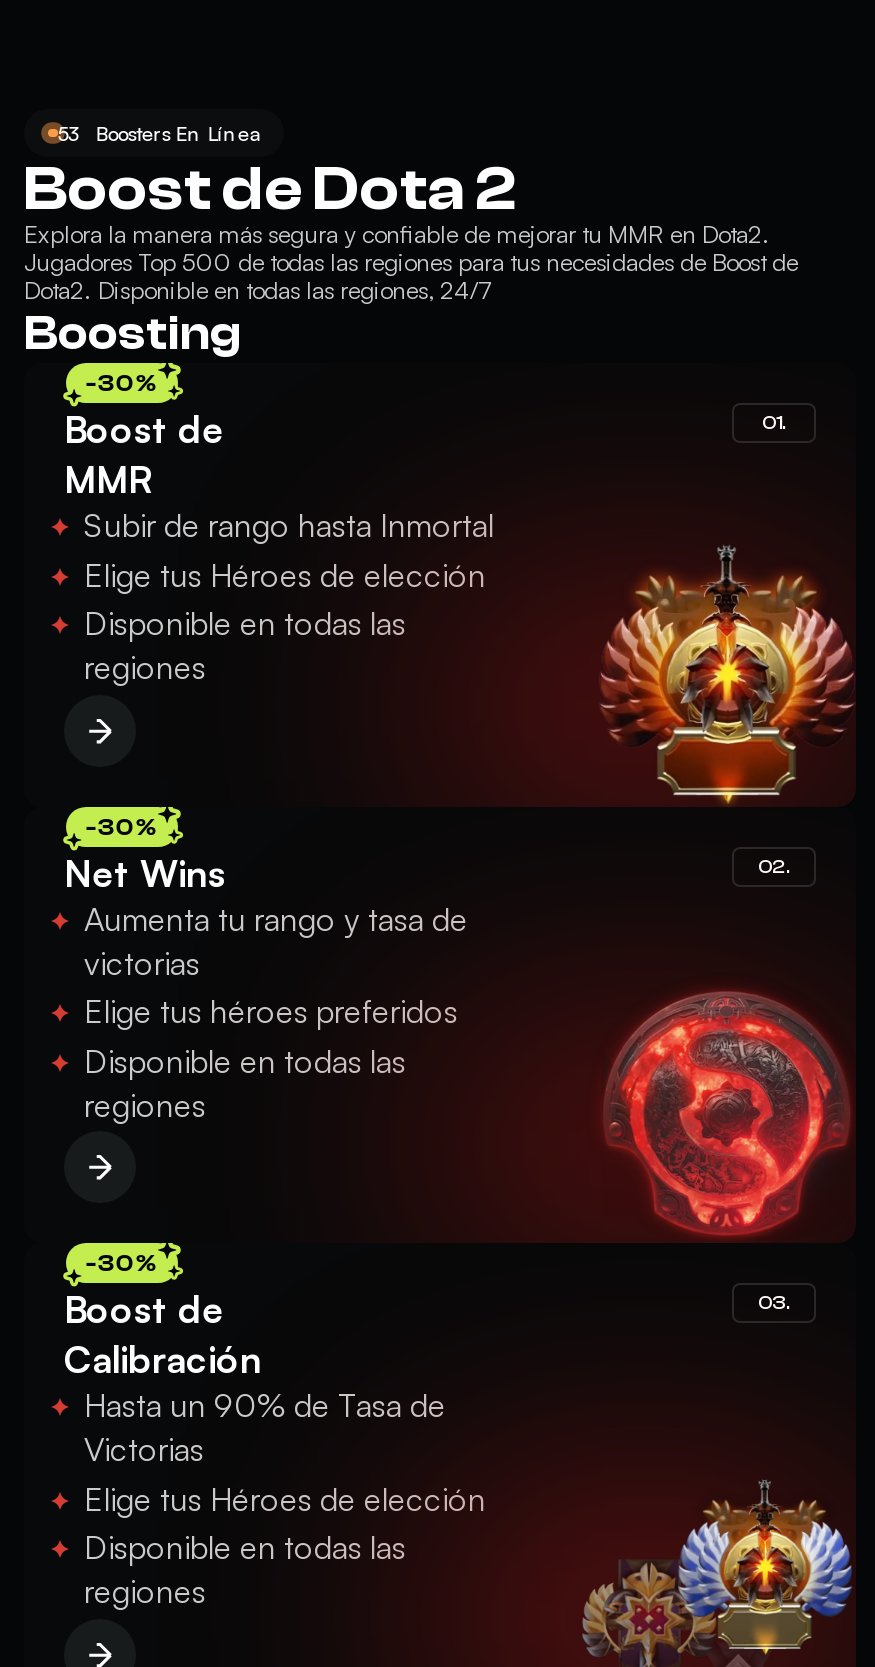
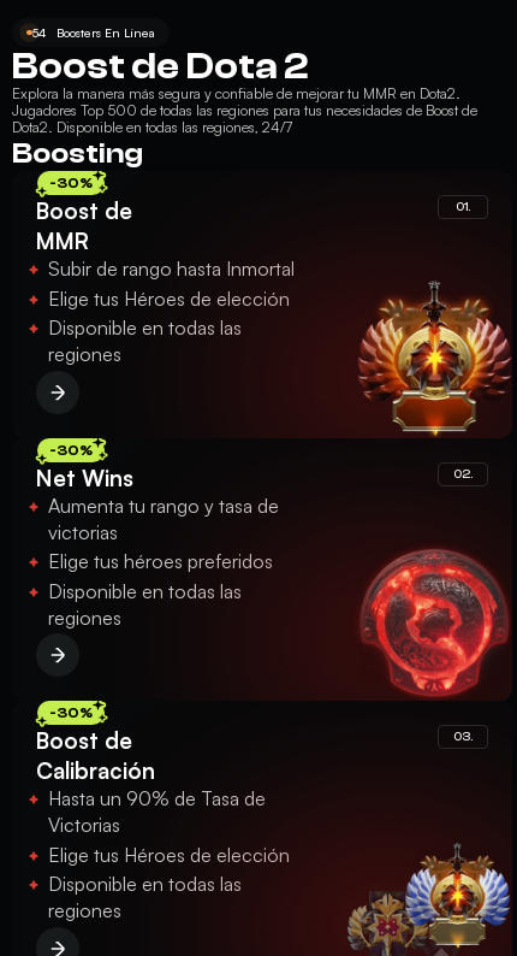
[58,121,260,145] 53 Boosters En Línea -> [32,25,155,40] 54 Boosters En Línea

